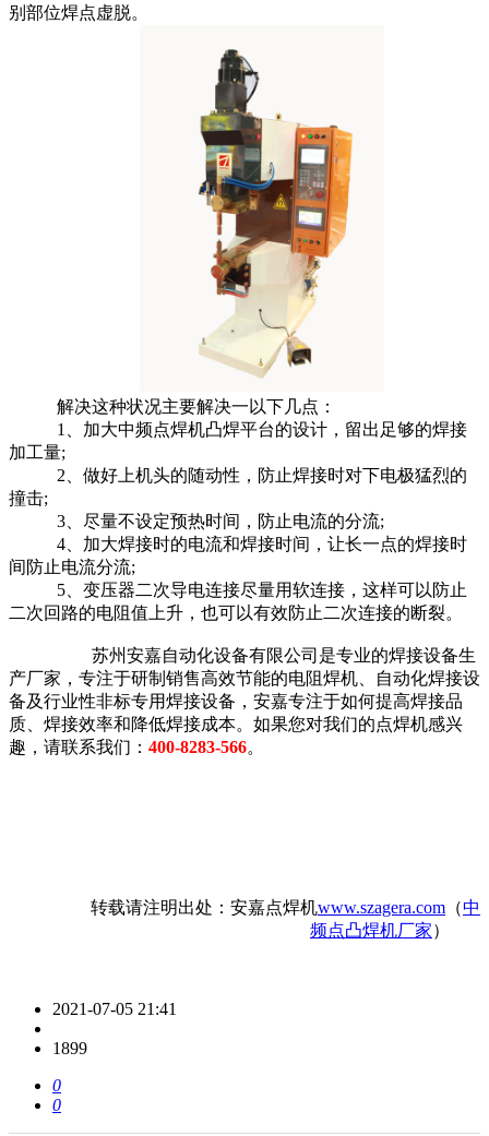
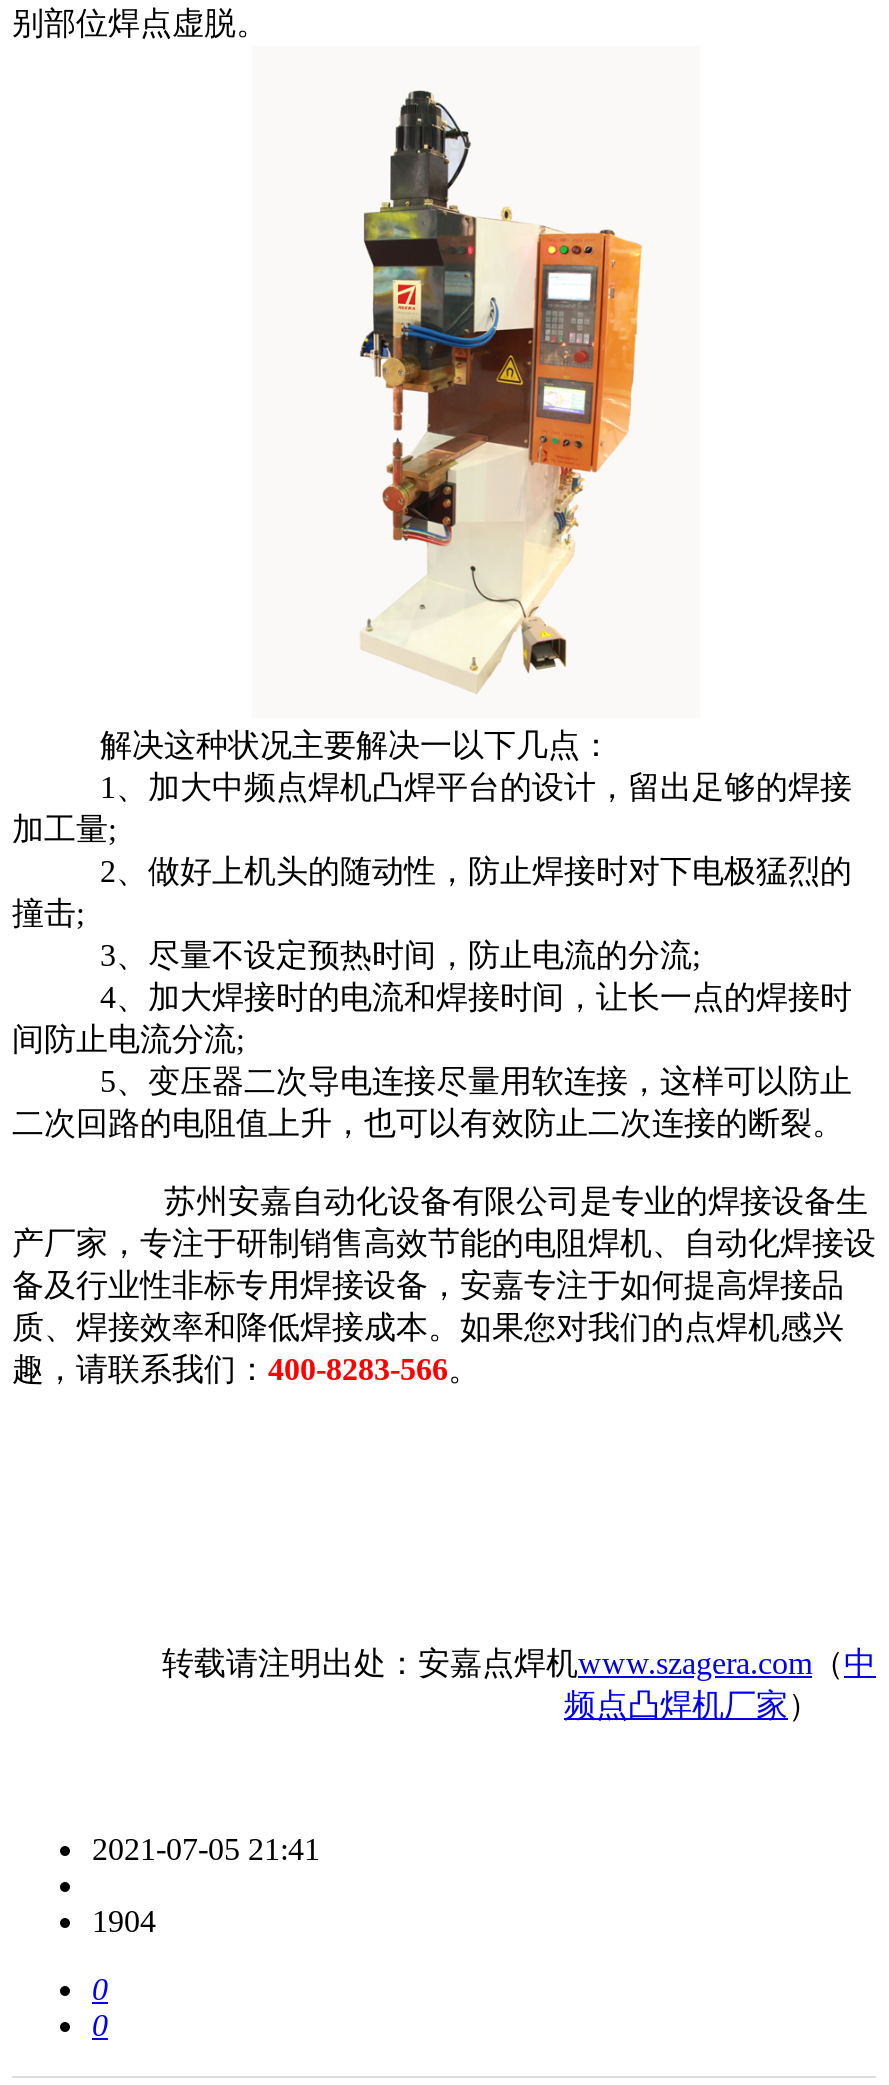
[52,1039,87,1057] 1899 -> [92,1904,156,1938] 1904

